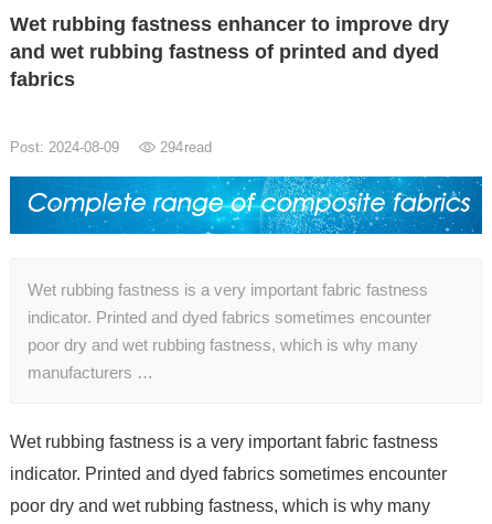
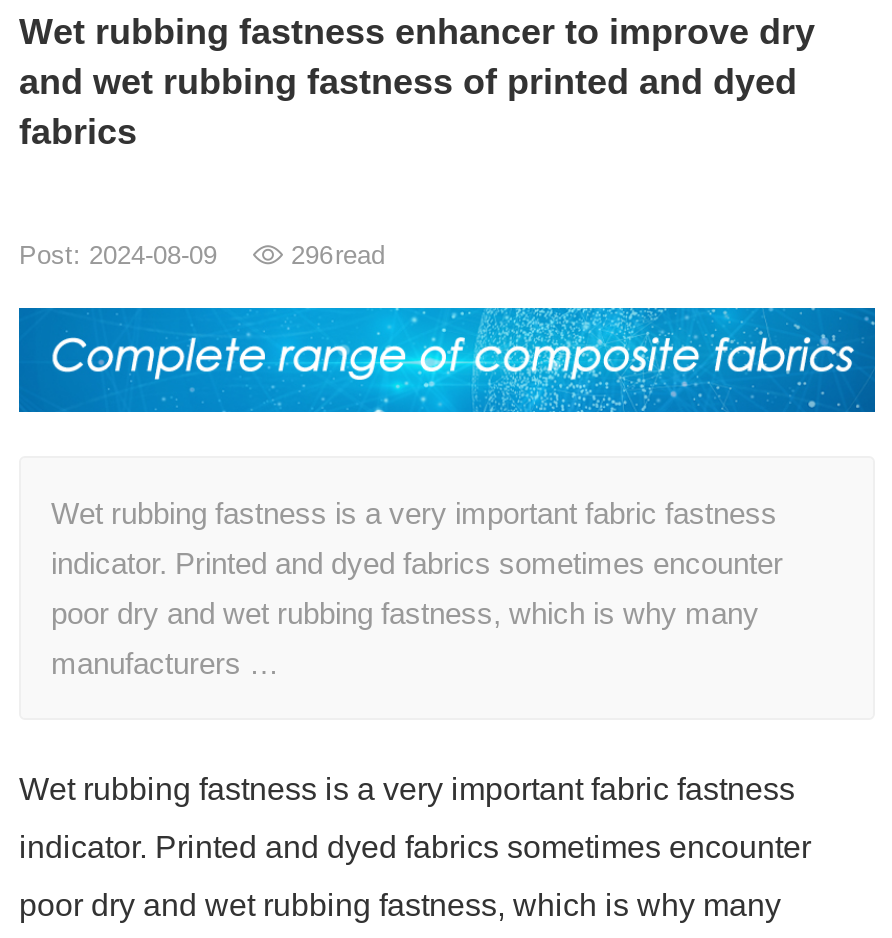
[10,139,212,156] Post: 2024-08-09 294read -> [19,240,385,270] Post: 2024-08-09 296read

